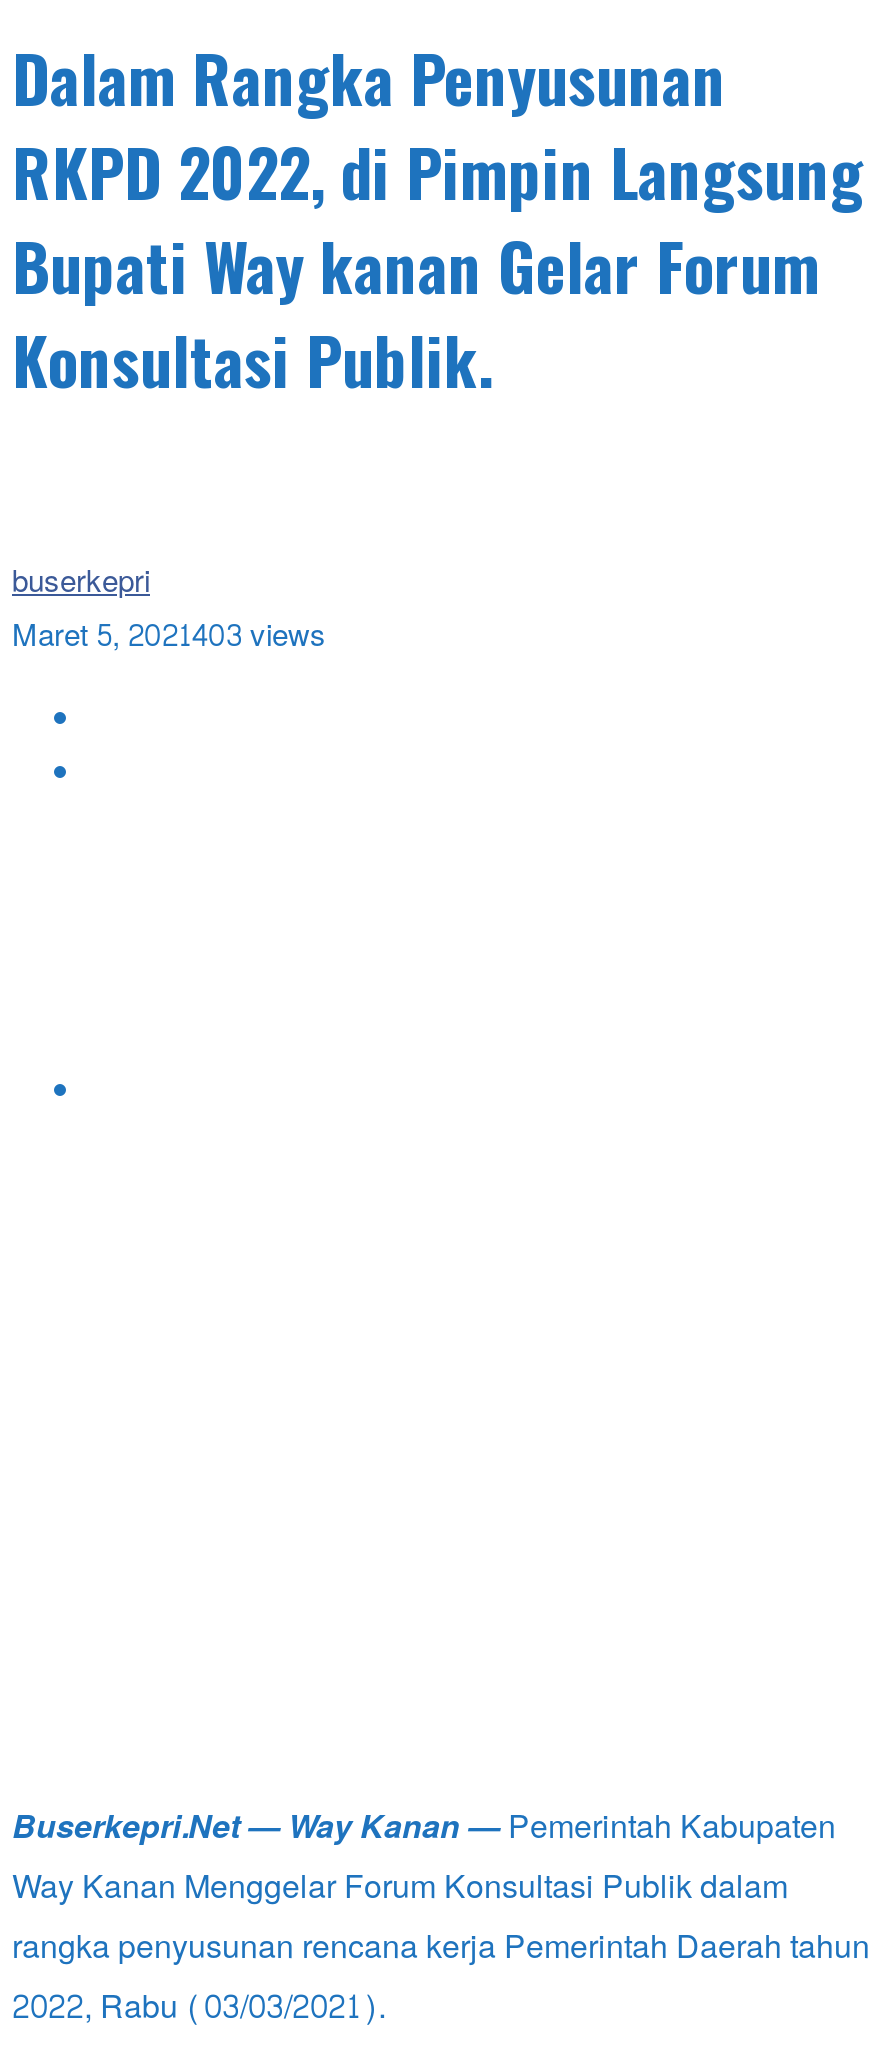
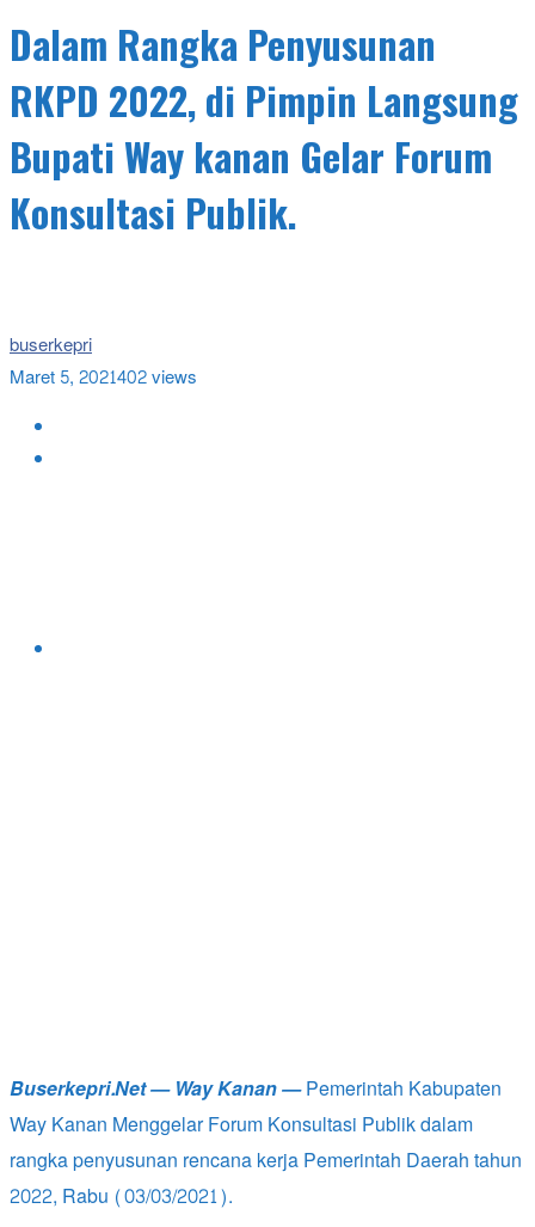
[12,610,326,664] Maret 5, 2021403 views -> [10,362,197,394] Maret 5, 2021402 views

